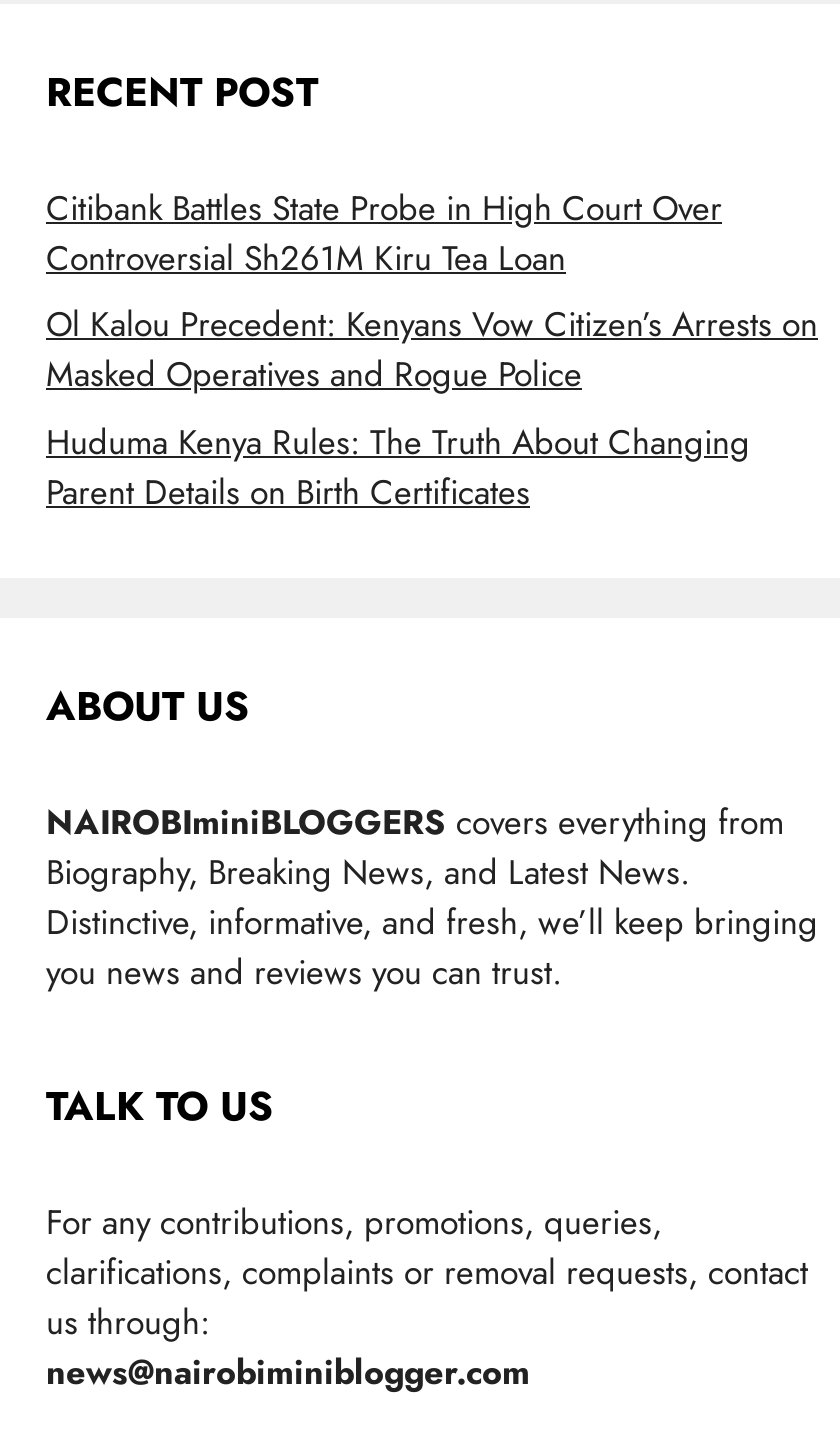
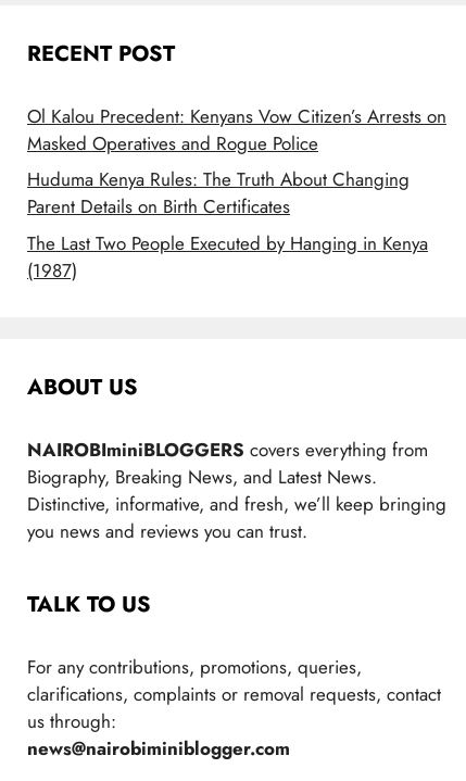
[46,183,722,281] Citibank Battles State Probe in High Court Over | Controversial Sh261M Kiru Tea Loan -> none
moved [46,300,818,515] -> [27,103,446,220]: Ol Kalou Precedent: Kenyans Vow Citizen’s Arrests on | Masked Operatives and Rogue Police | Huduma Kenya Rules: The Truth About Changing | Parent Details on Birth Certificates
none -> [27,230,428,283] The Last Two People Executed by Hanging in Kenya | (1987)

